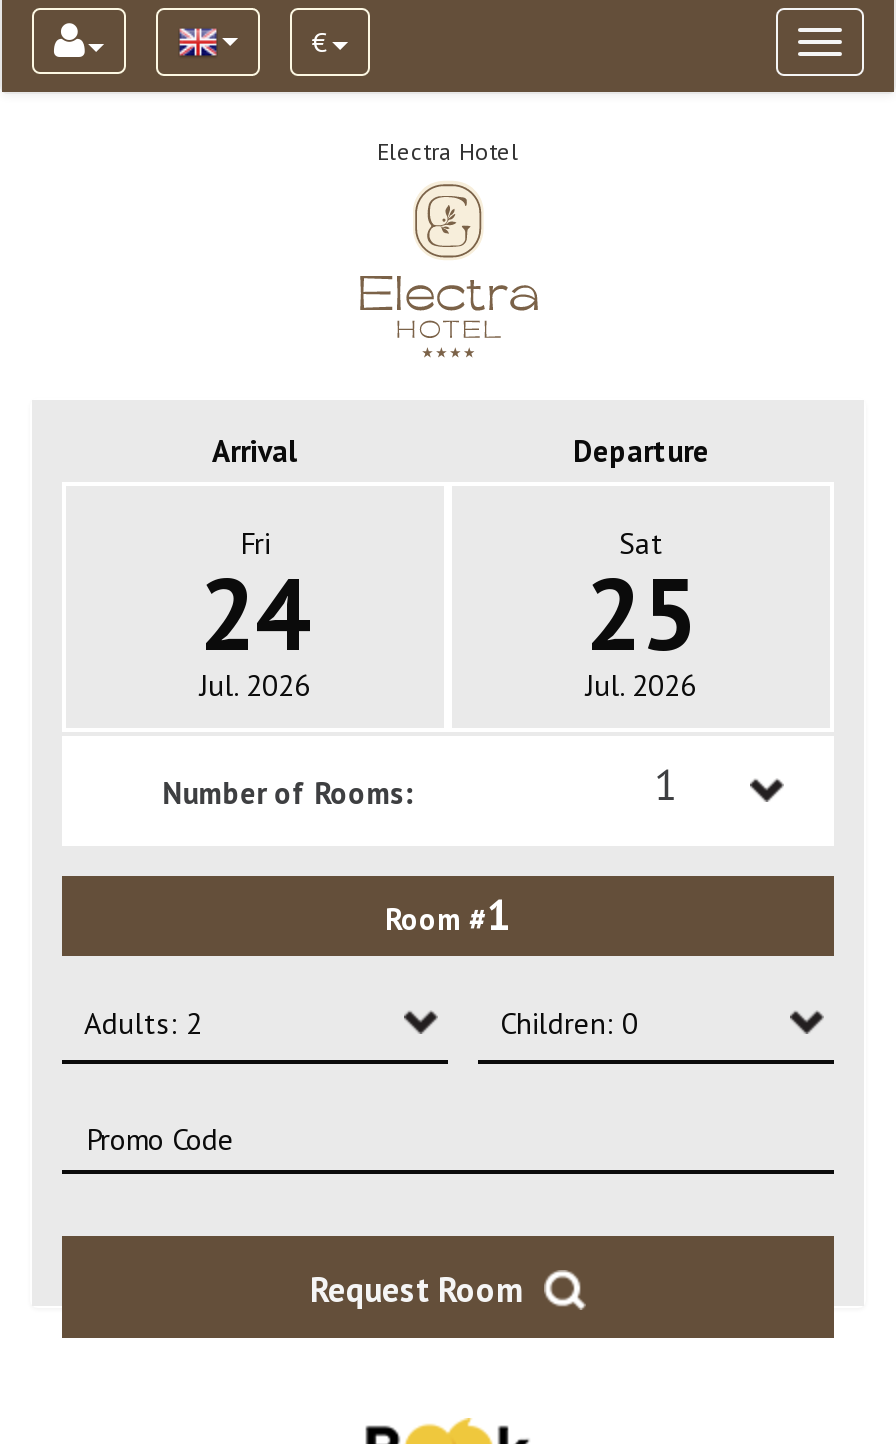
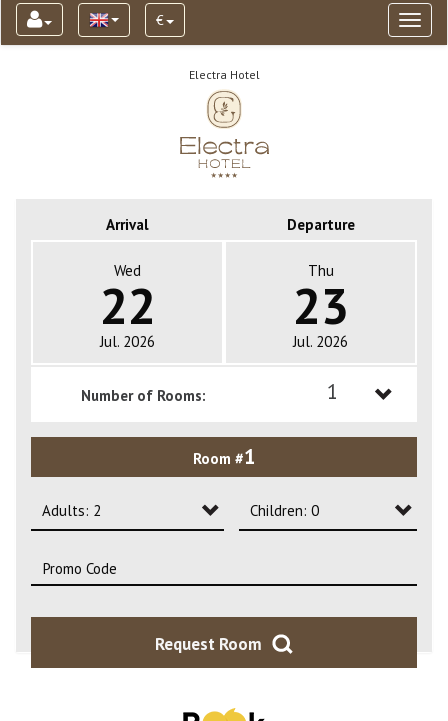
[199,524,311,678] Fri | 24 -> [99,261,155,338] Wed | 22
[585,524,697,678] Sat | 25 -> [292,261,348,338] Thu | 23

